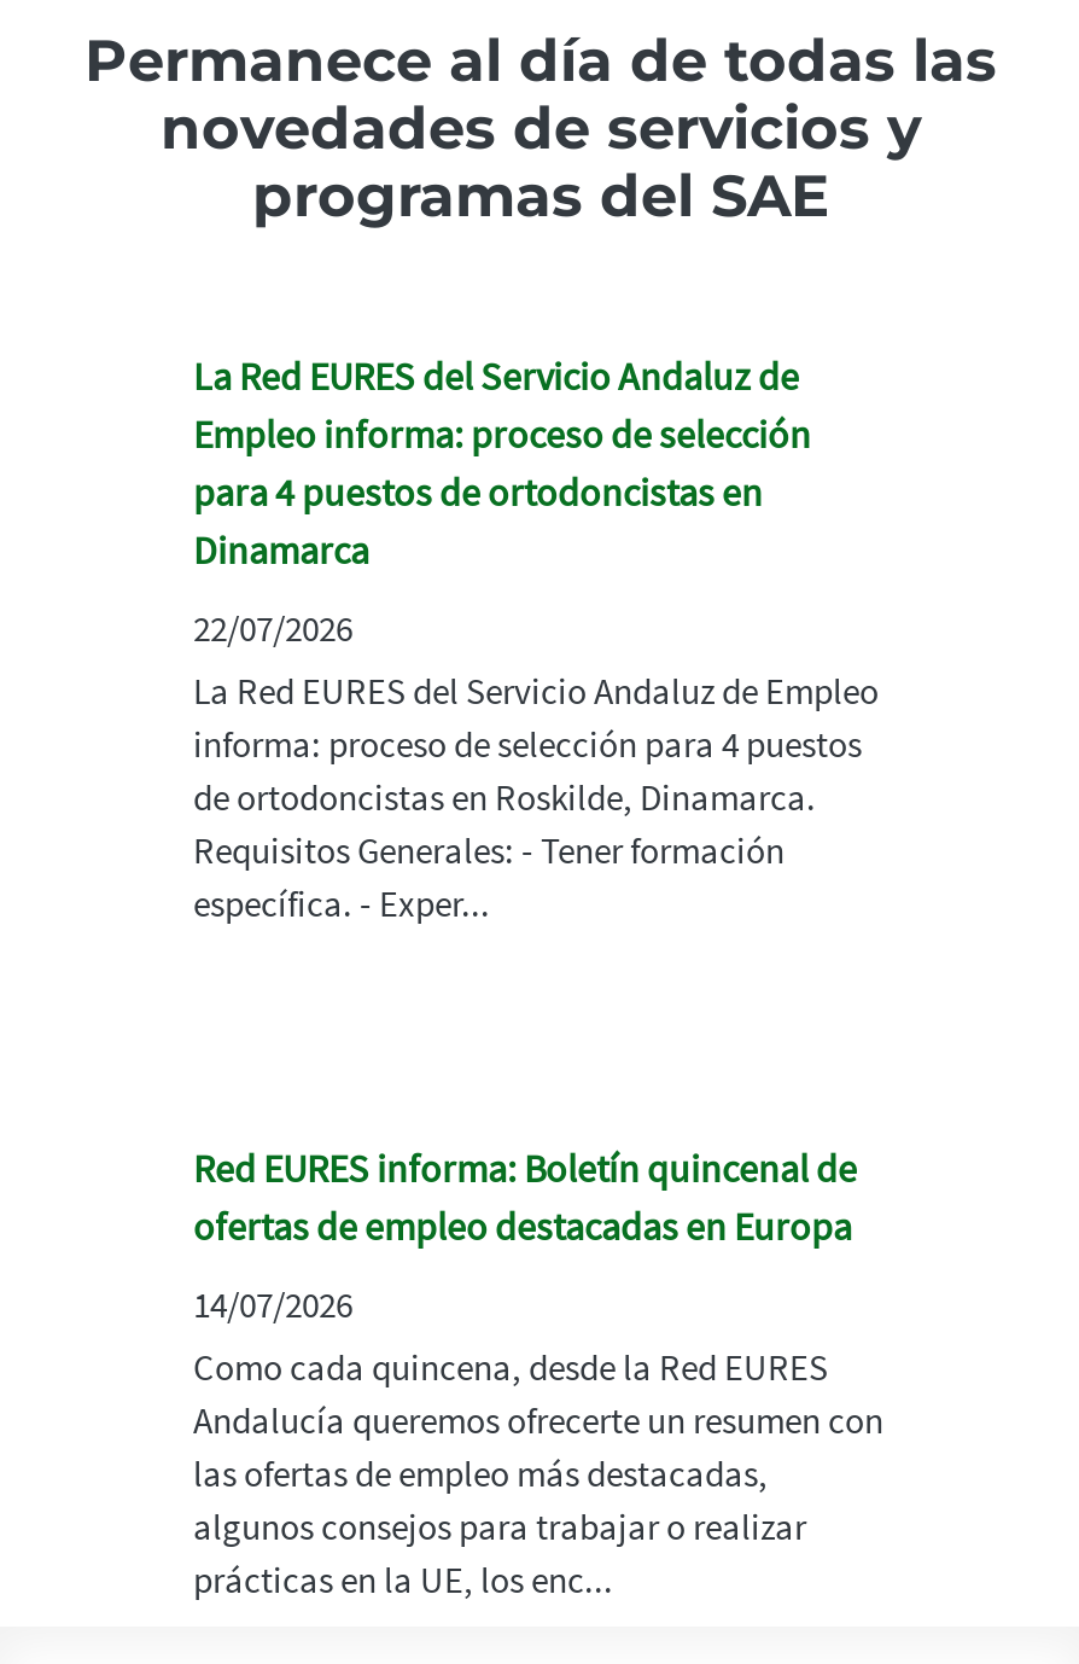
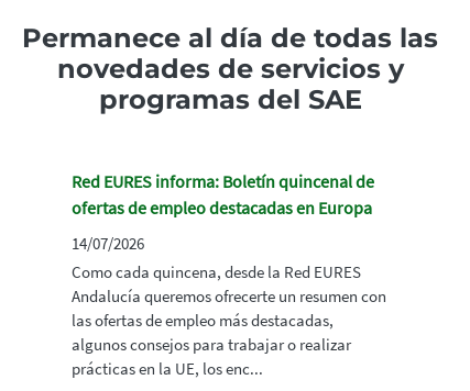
[193,351,879,926] La Red EURES del Servicio Andaluz de | Empleo informa: proceso de selección | para 4 puestos de ortodoncistas en | Dinamarca | 22/07/2026 | La Red EURES del Servicio Andaluz de Empleo | informa: proceso de selección para 4 puestos | de ortodoncistas en Roskilde, Dinamarca. | Requisitos Generales: - Tener formación | específica. - Exper... -> none

